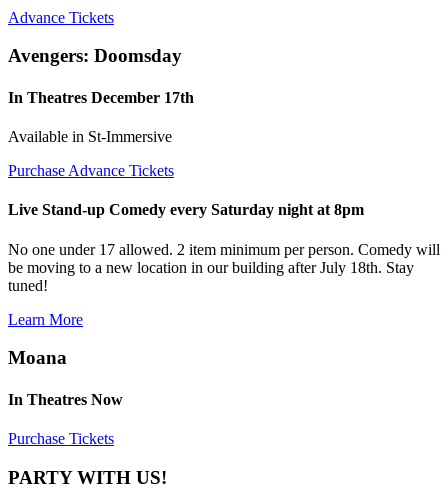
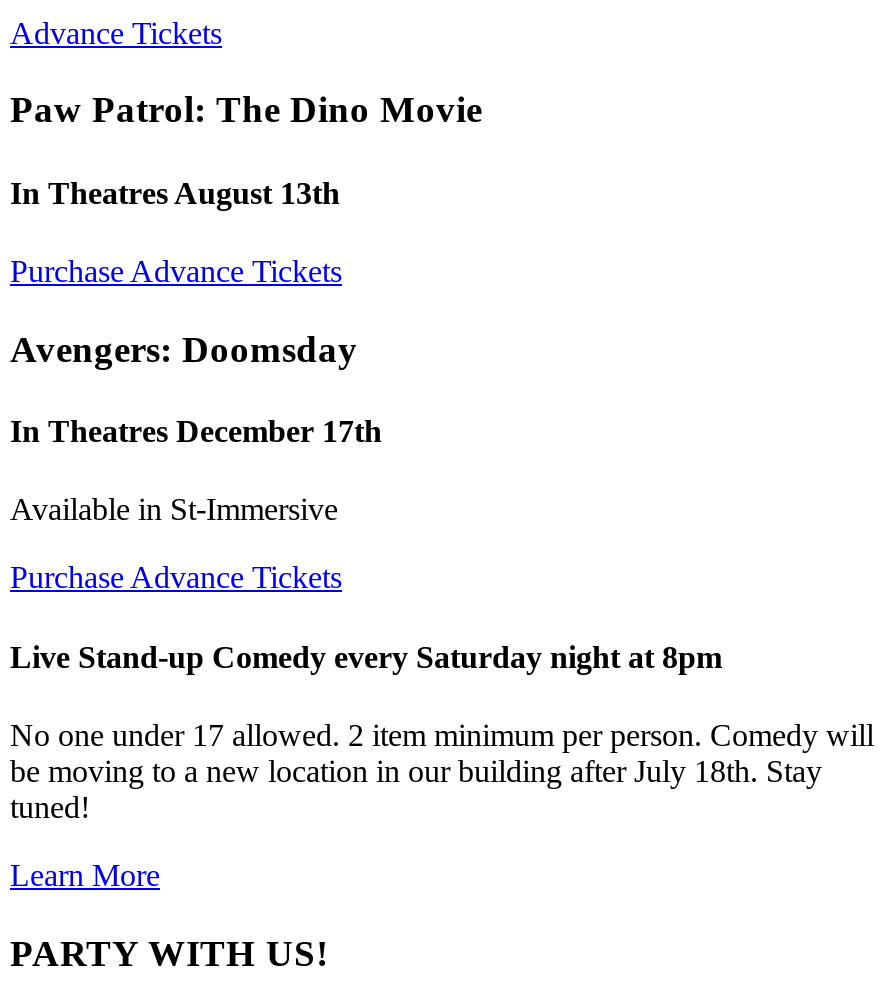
none -> [10,89,482,288] Paw Patrol: The Dino Movie | In Theatres August 13th | Purchase Advance Tickets
moved [8,45,440,327] -> [10,327,874,892]: Avengers: Doomsday | In Theatres December 17th | Available in St-Immersive | ... | tuned! | Learn More
[8,347,123,447] Moana | In Theatres Now | Purchase Tickets -> none

